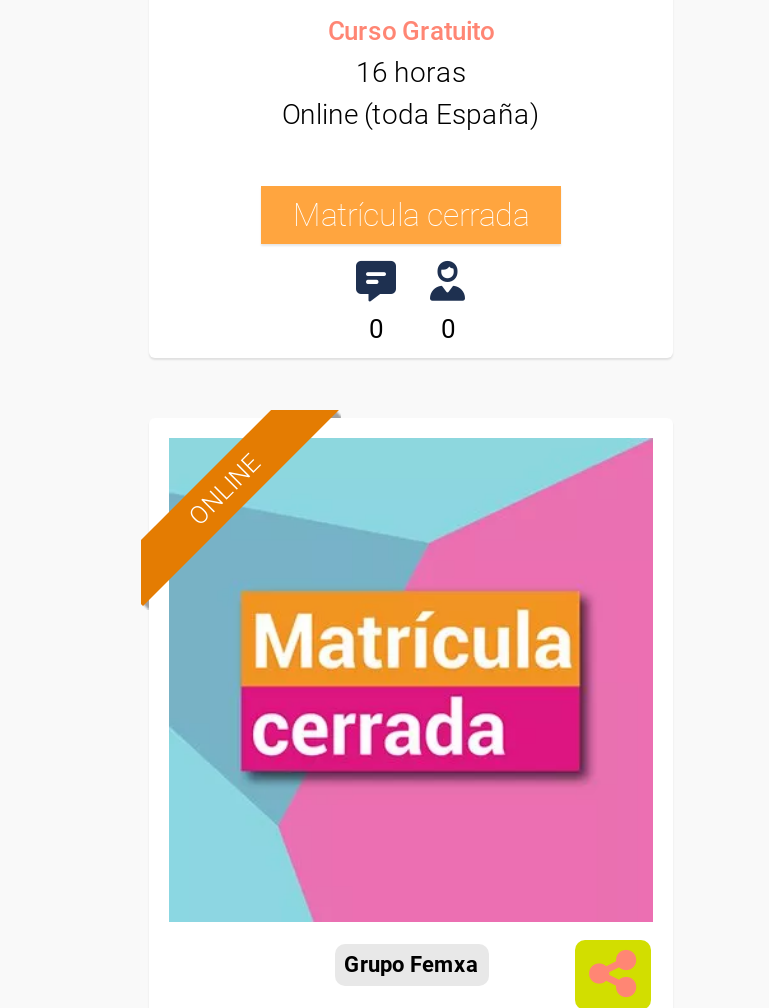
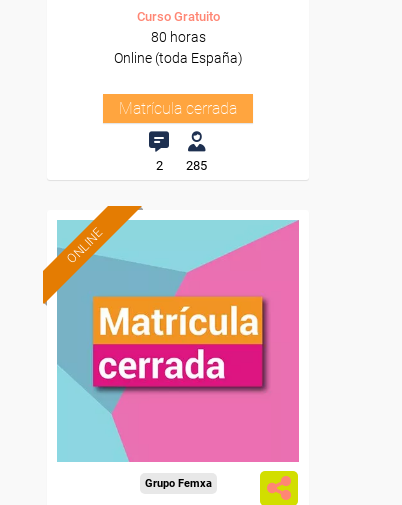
[356,56,466,88] 16 horas -> [150,29,205,45] 80 horas
[369,314,383,344] 0 -> [155,158,162,173] 2
[441,314,455,344] 0 -> [186,158,207,173] 285

